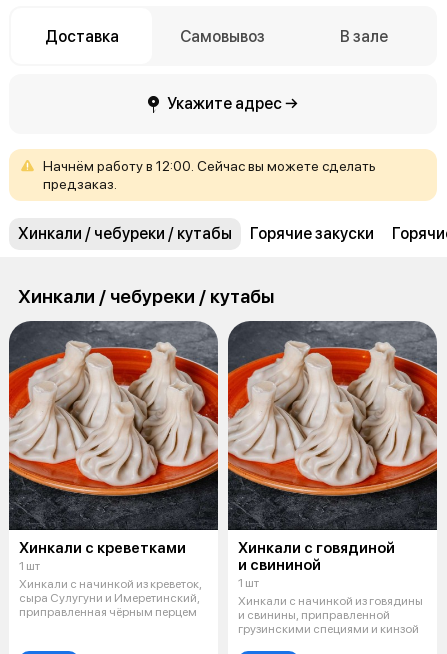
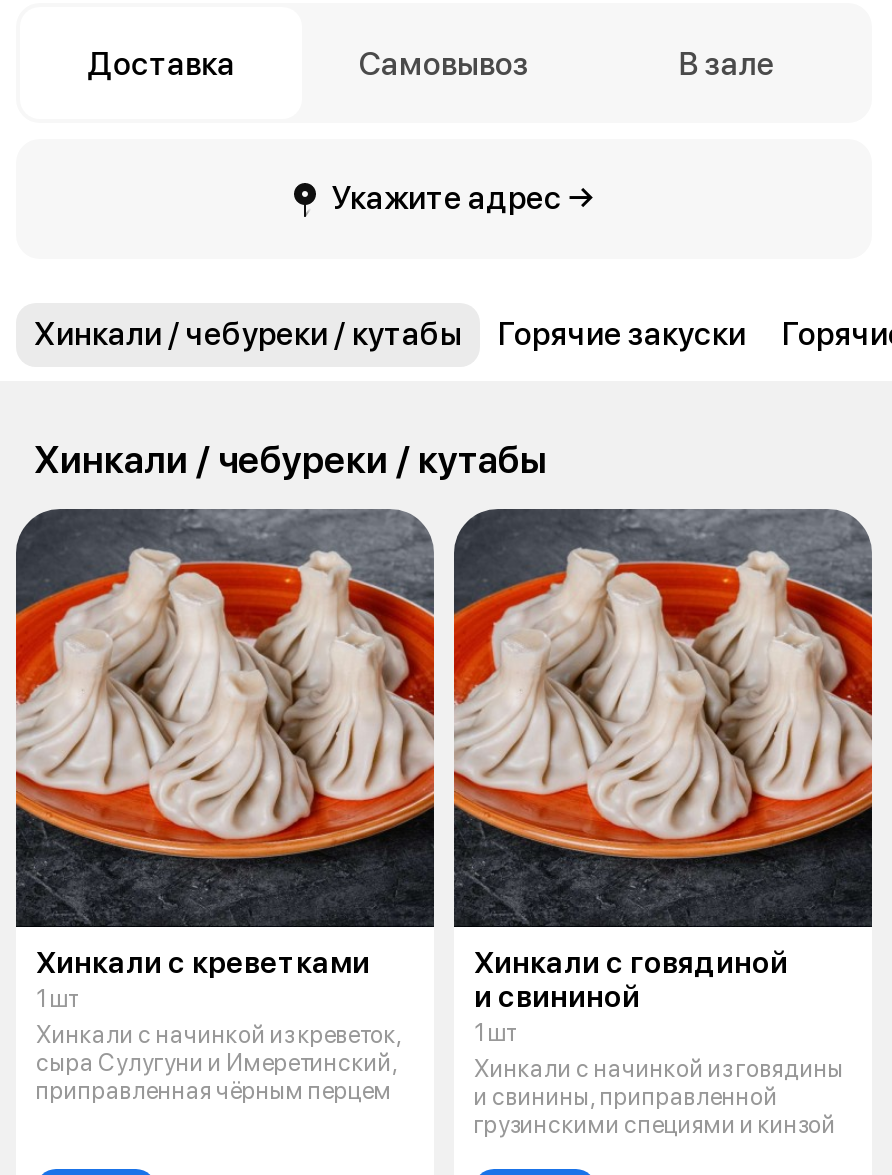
[43,158,376,192] Начнём работу в 12:00. Сейчас вы можете сделать | предзаказ. -> none

